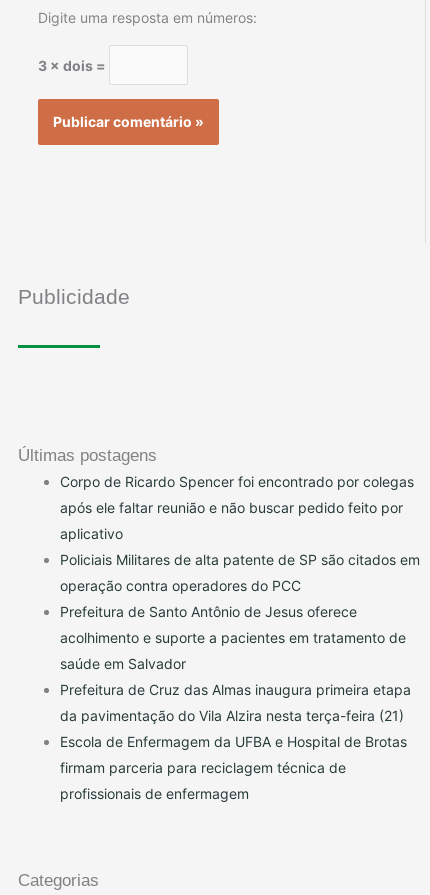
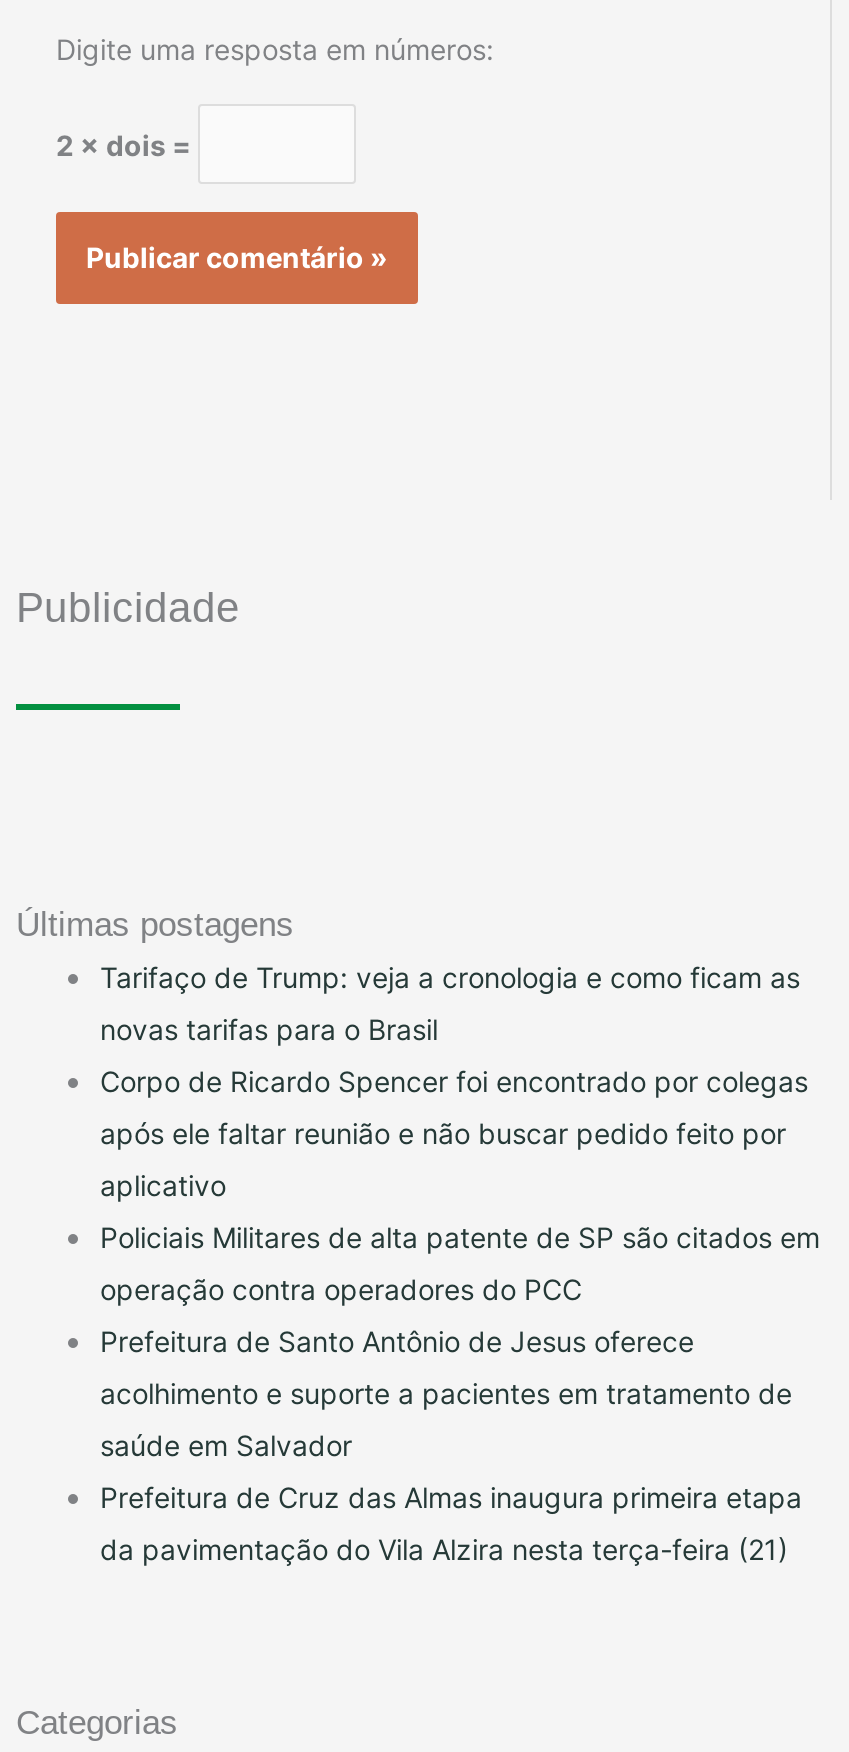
[38,56,109,73] 3 × dois = -> [56,127,198,161] 2 × dois =
none -> [100,960,800,1046] Tarifaço de Trump: veja a cronologia e como ficam as | novas tarifas para o Brasil
moved [60,473,420,724] -> [100,1064,820,1566]: Corpo de Ricardo Spencer foi encontrado por colegas | após ele faltar reunião e não buscar pedido feito por | aplicativo | ... | Prefeitura de Cruz das Almas inaugura primeira etapa | da pavimentação do Vila Alzira nesta terça-feira (21)
[60,733,407,802] Escola de Enfermagem da UFBA e Hospital de Brotas | firmam parceria para reciclagem técnica de | profissionais de enfermagem -> none

